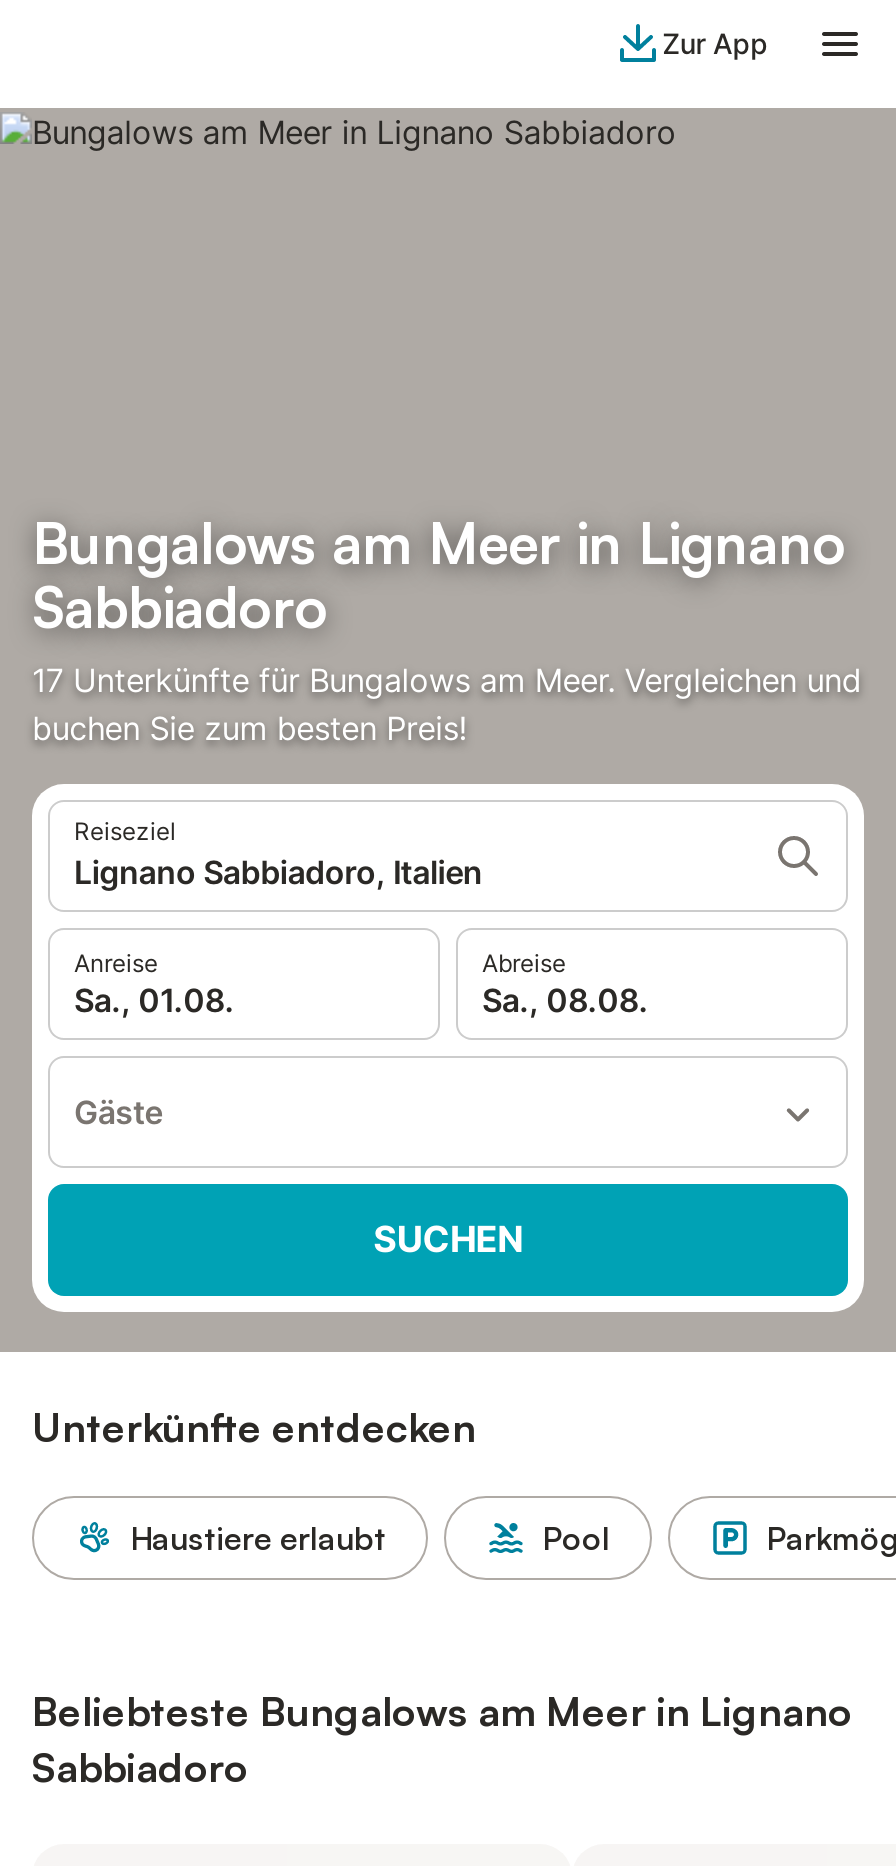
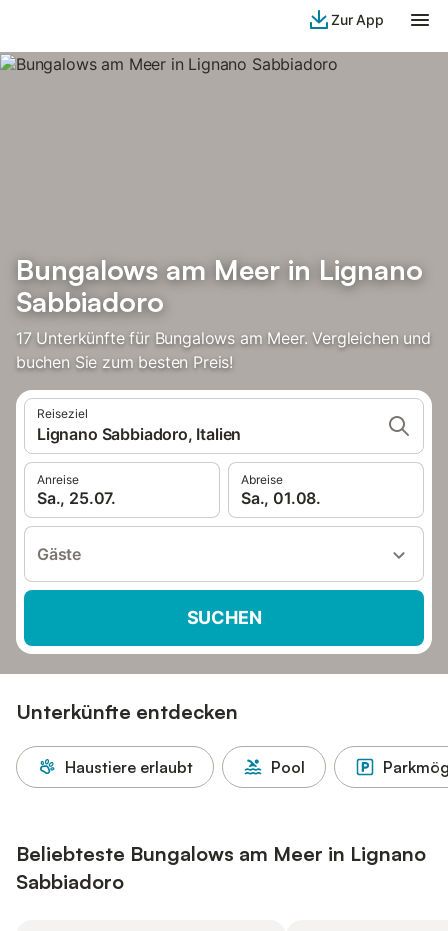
[74,980,234,1020] Sa., 01.08. -> [37,488,116,508] Sa., 25.07.
[482,980,648,1020] Sa., 08.08. -> [241,488,321,508] Sa., 01.08.

